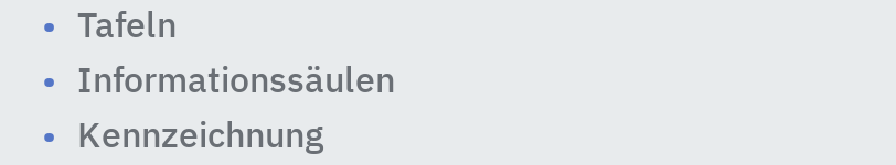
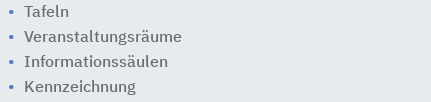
none -> [24,30,182,46] Veranstaltungsräume

